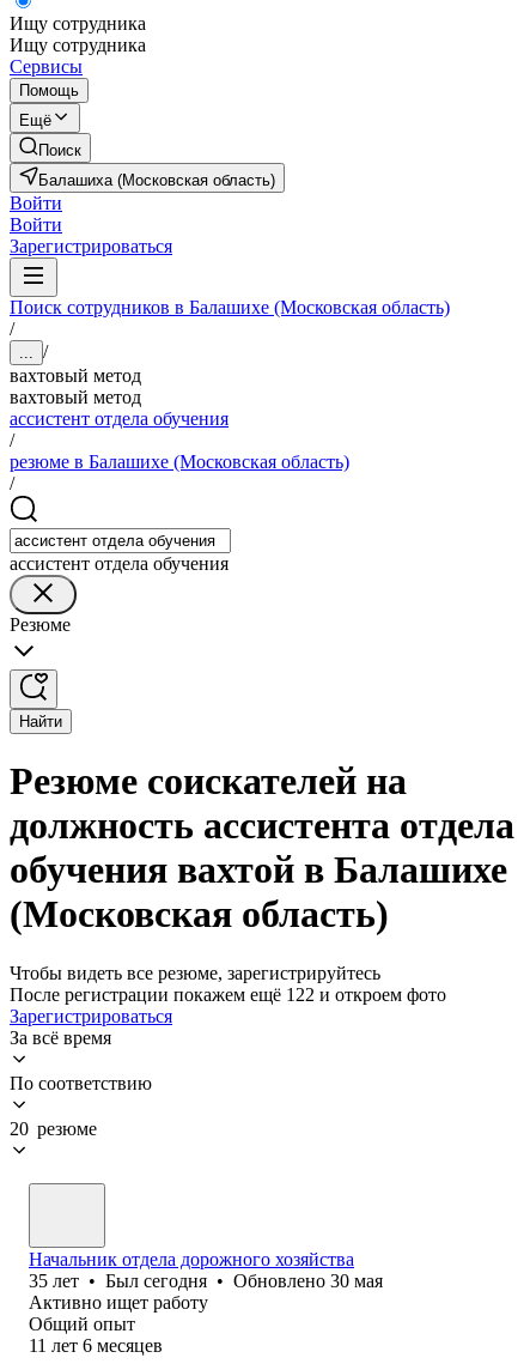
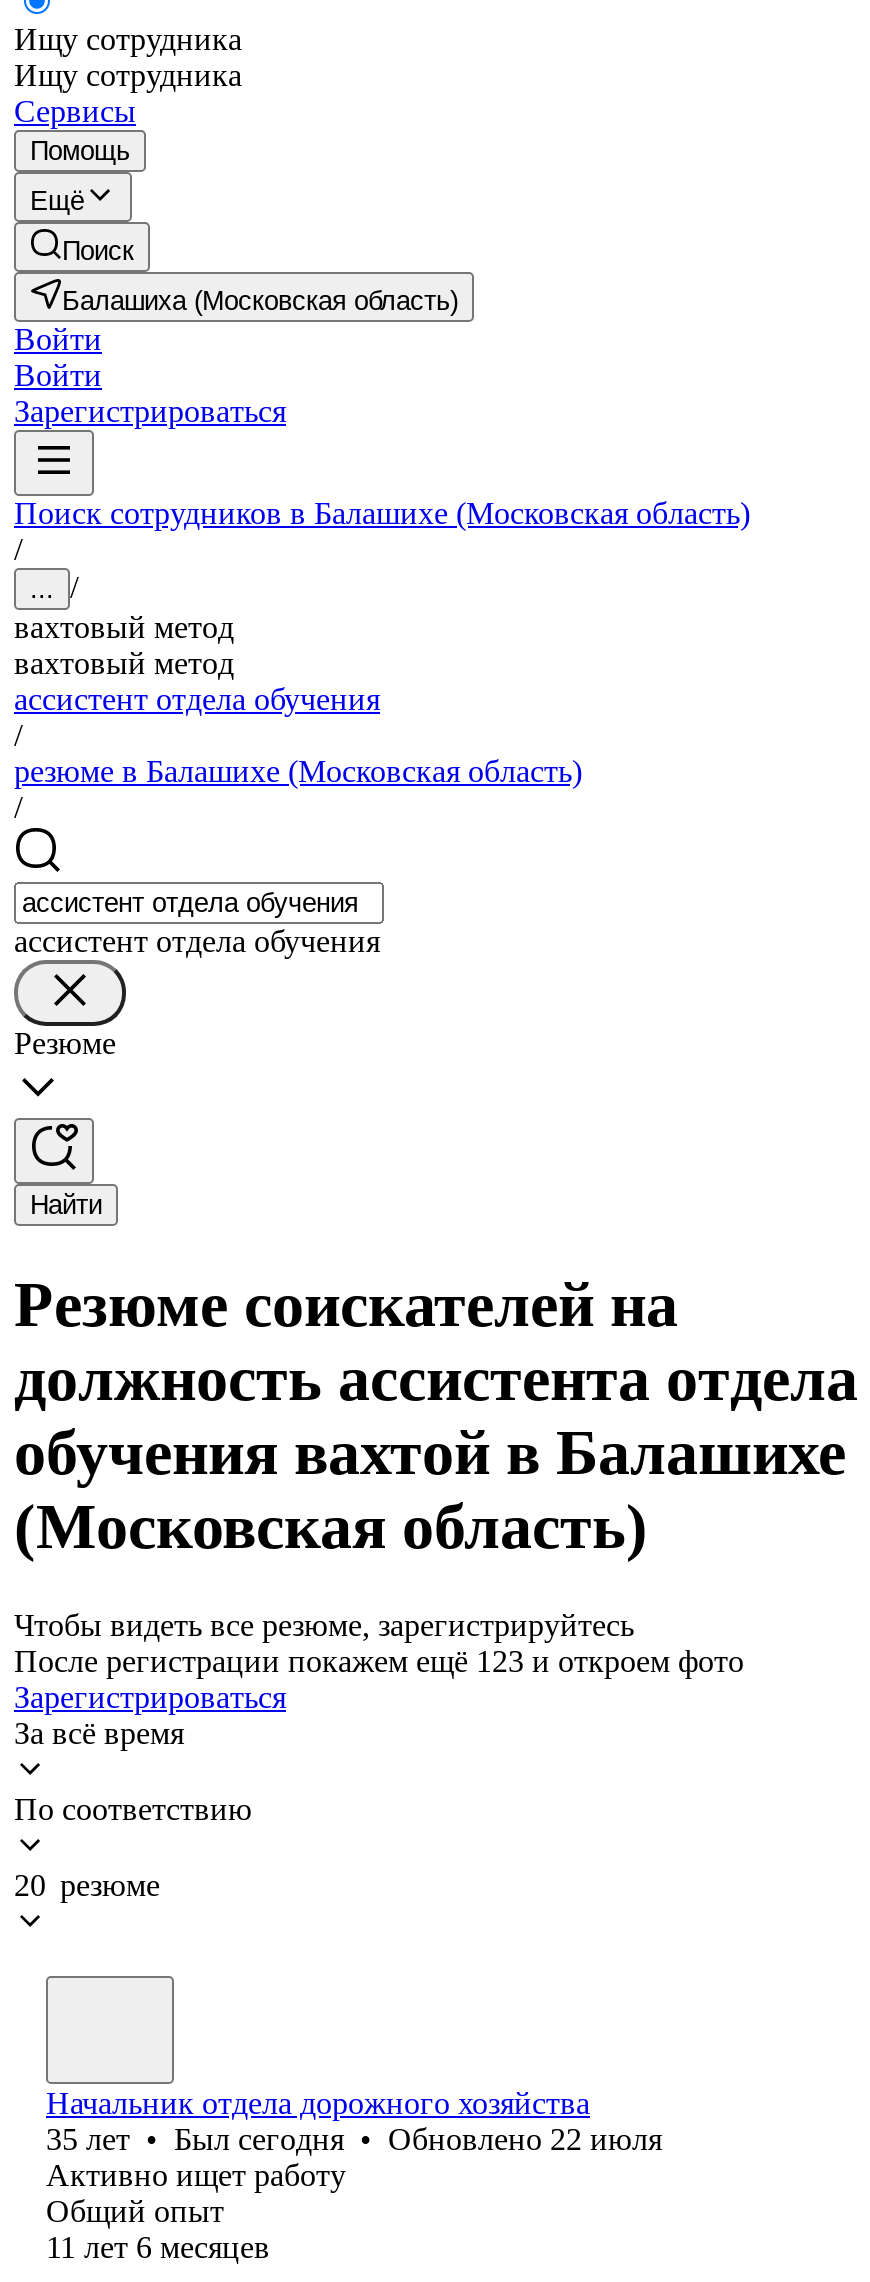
[10,984,446,1005] После регистрации покажем ещё 122 и откроем фото -> [14,1644,744,1678] После регистрации покажем ещё 123 и откроем фото
[29,1270,383,1291] 35 лет • Был сегодня • Обновлено 30 мая -> [46,2122,662,2156] 35 лет • Был сегодня • Обновлено 22 июля

